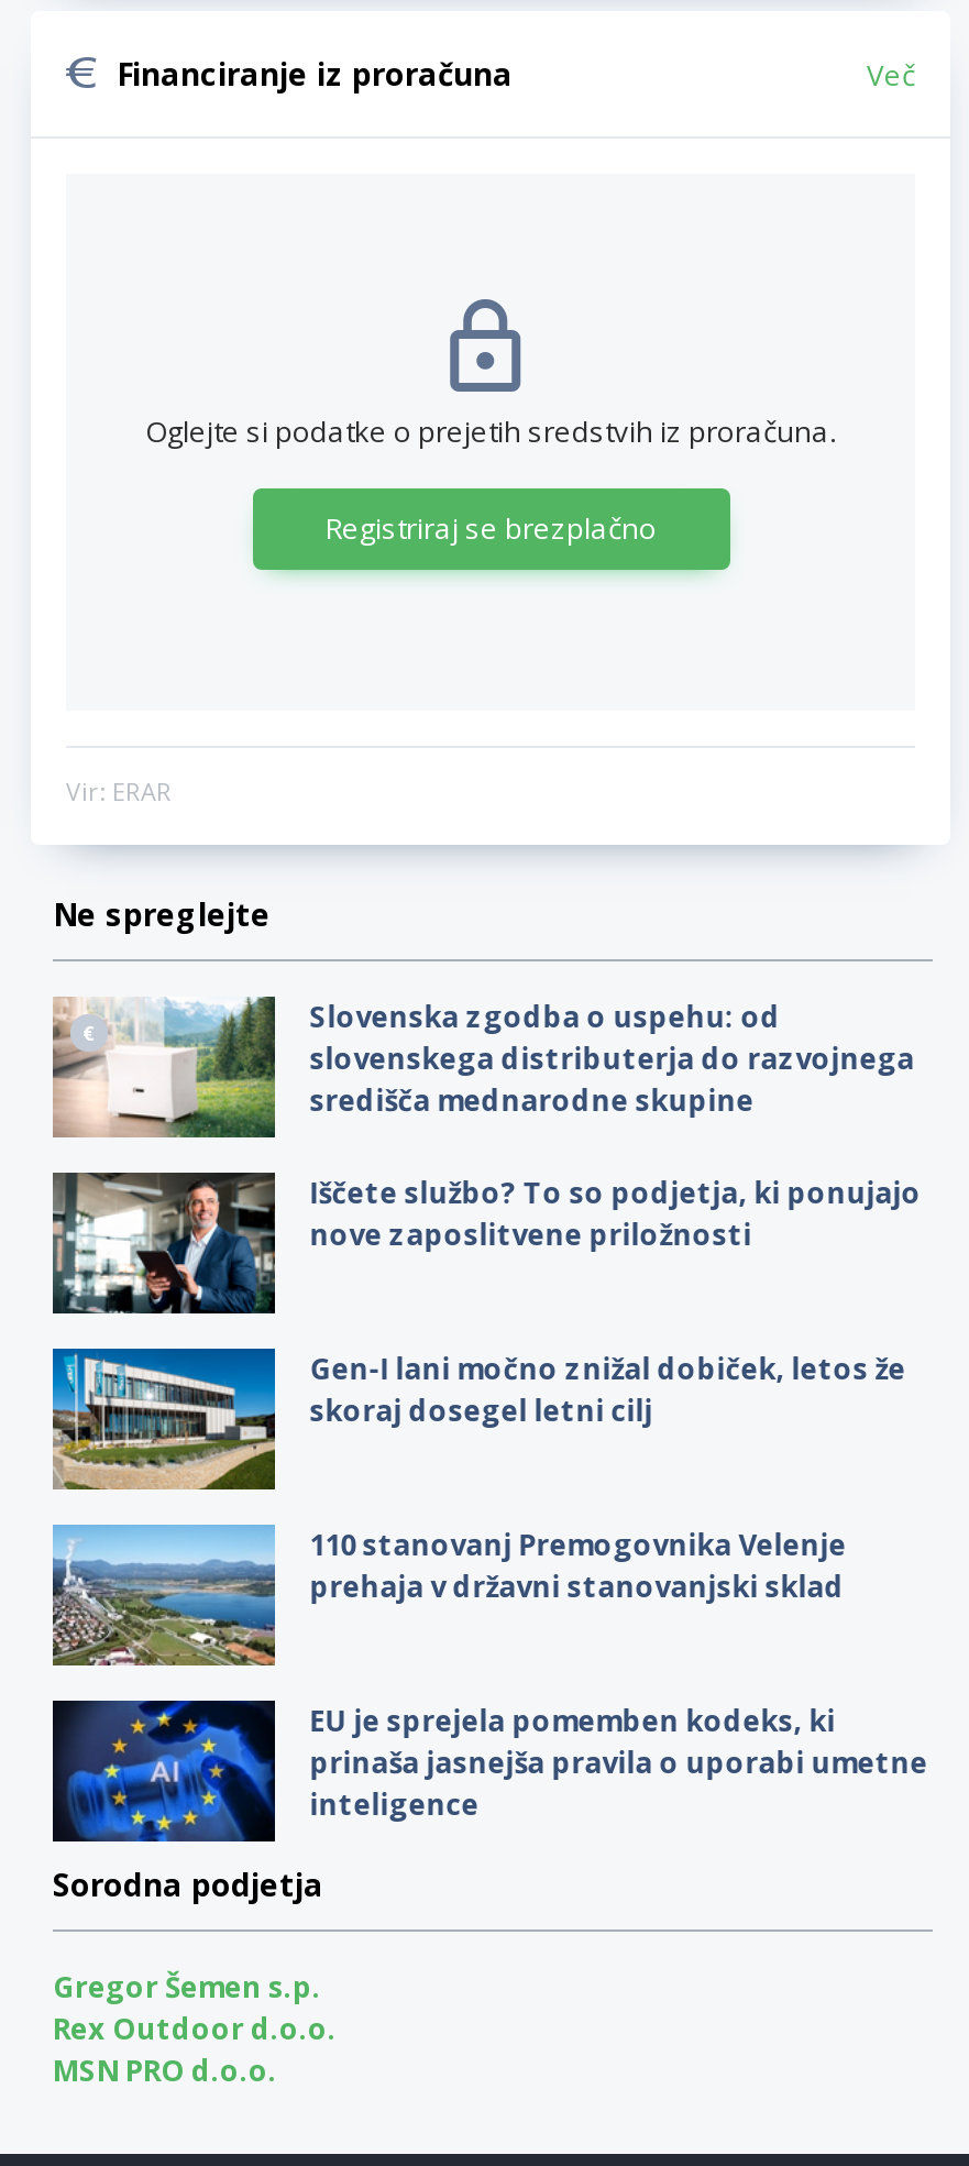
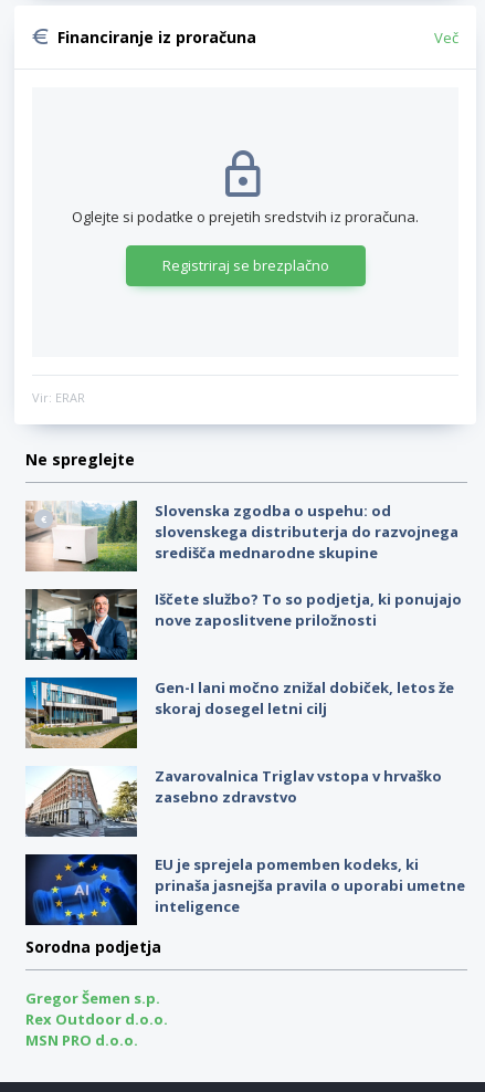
[51,1522,846,1668] [image] | 110 stanovanj Premogovnika Velenje | prehaja v državni stanovanjski sklad -> [25,765,442,838] [image] | Zavarovalnica Triglav vstopa v hrvaško | zasebno zdravstvo

